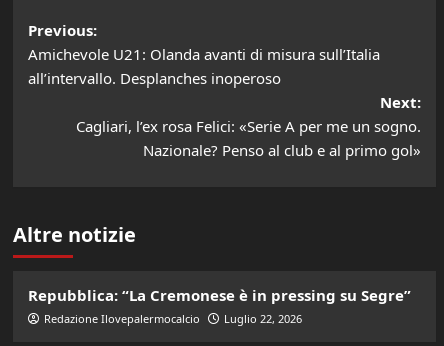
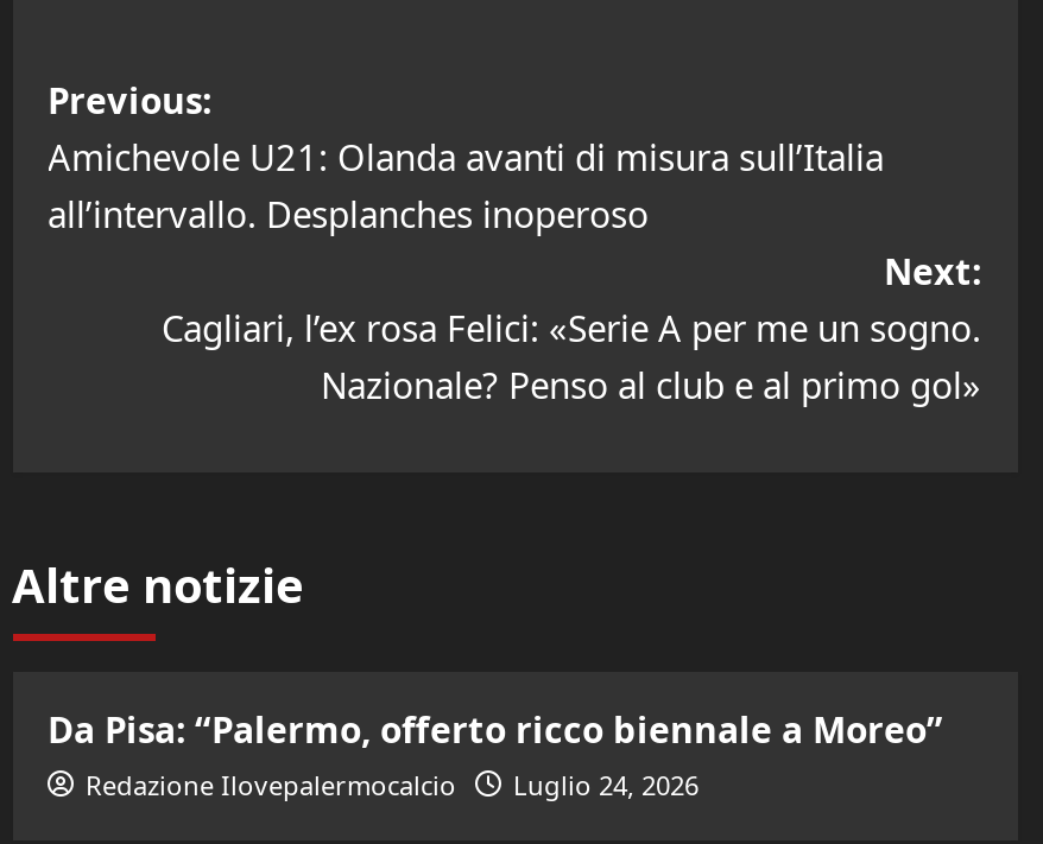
[27,285,410,305] Repubblica: “La Cremonese è in pressing su Segre” -> [48,704,943,752] Da Pisa: “Palermo, offerto ricco biennale a Moreo”
[43,311,301,326] Redazione Ilovepalermocalcio Luglio 22, 2026 -> [86,766,699,802] Redazione Ilovepalermocalcio Luglio 24, 2026

